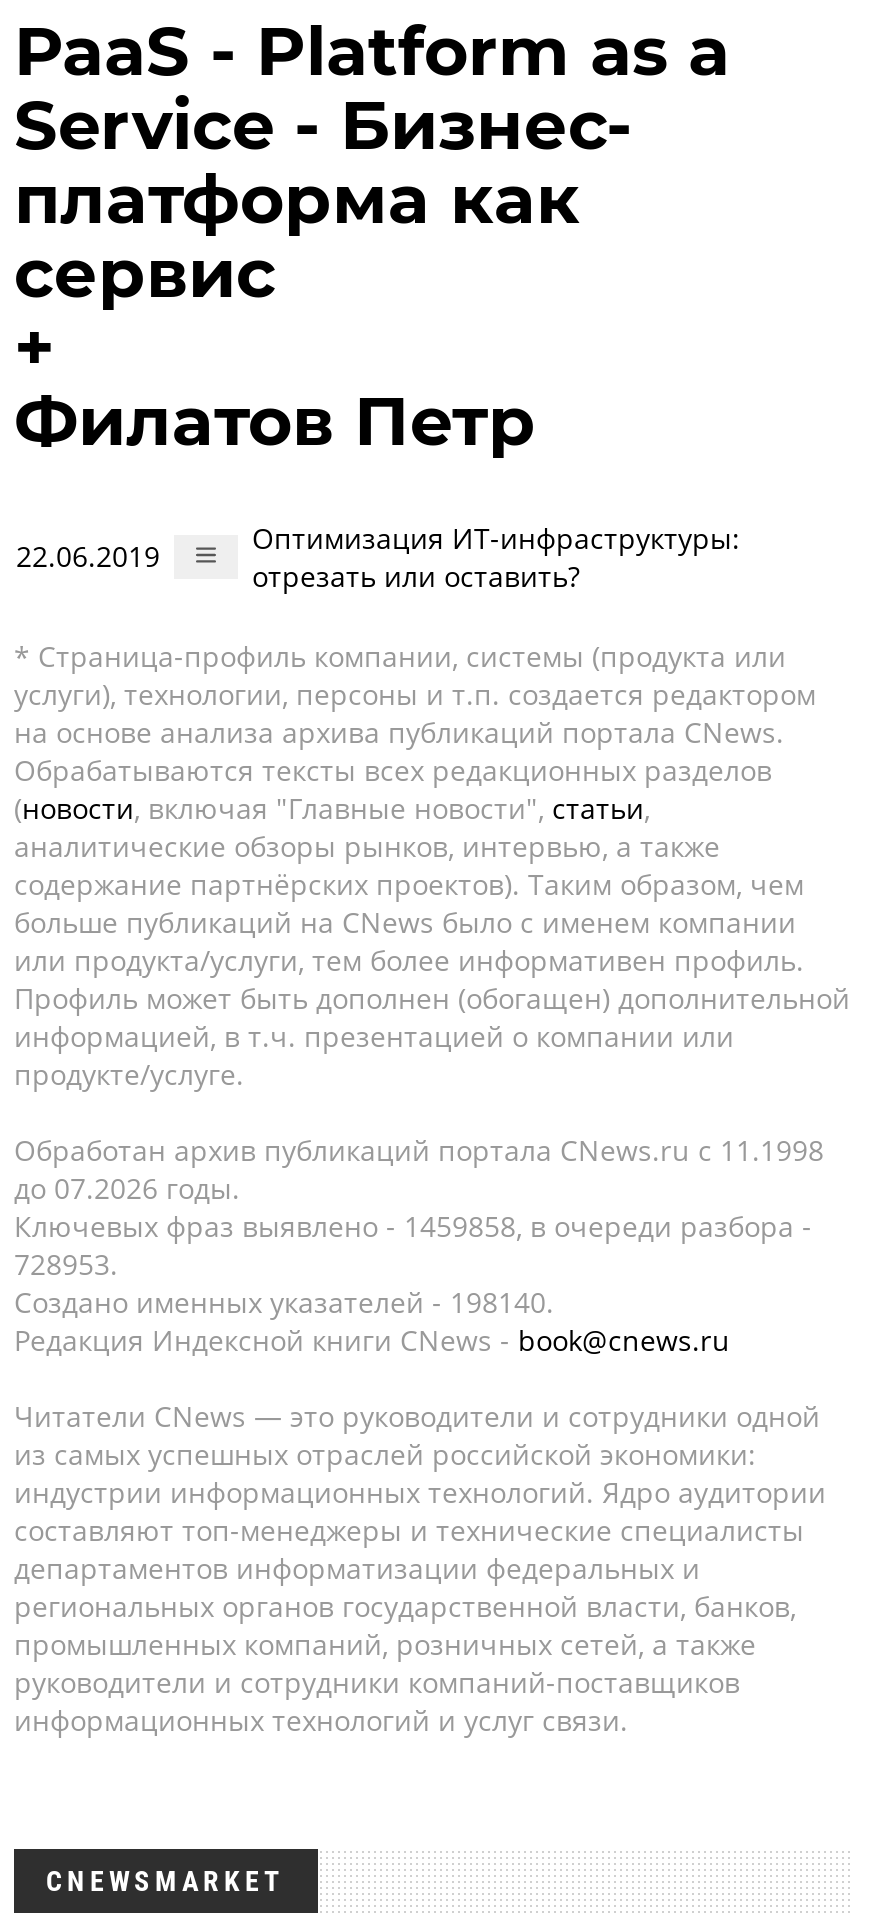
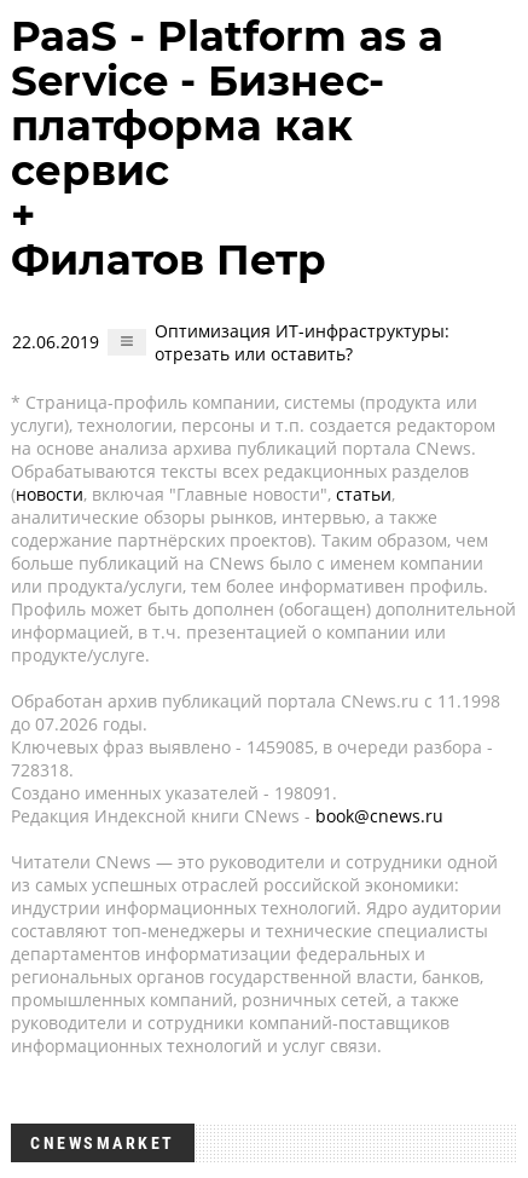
[14,1207,812,1245] Ключевых фраз выявлено - 1459858, в очереди разбора - -> [11,735,493,758] Ключевых фраз выявлено - 1459085, в очереди разбора -
[14,1245,118,1283] 728953. -> [11,758,74,781] 728318.
[14,1283,554,1321] Создано именных указателей - 198140. -> [11,781,337,804] Создано именных указателей - 198091.

